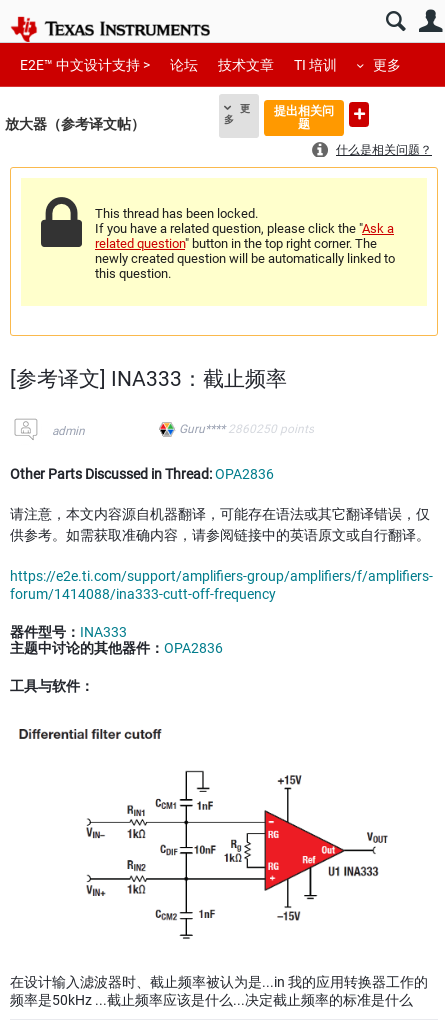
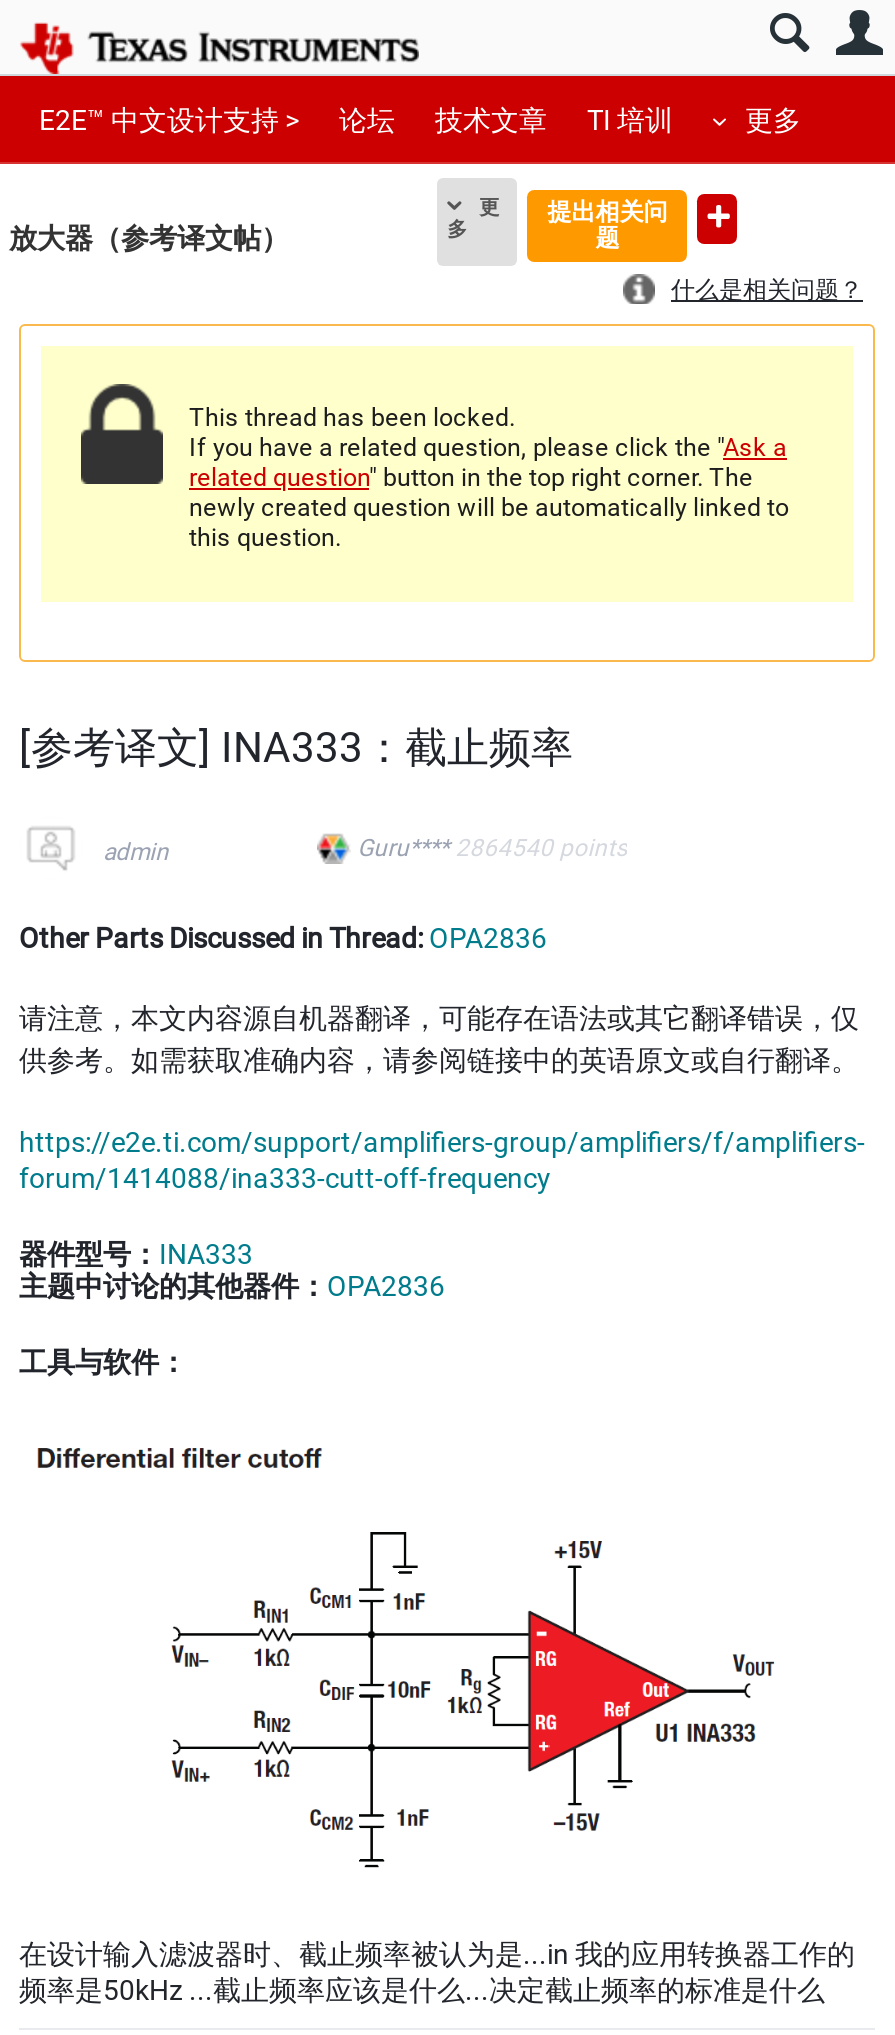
[179,422,314,436] Guru**** 2860250 points -> [357,834,627,862] Guru**** 2864540 points

